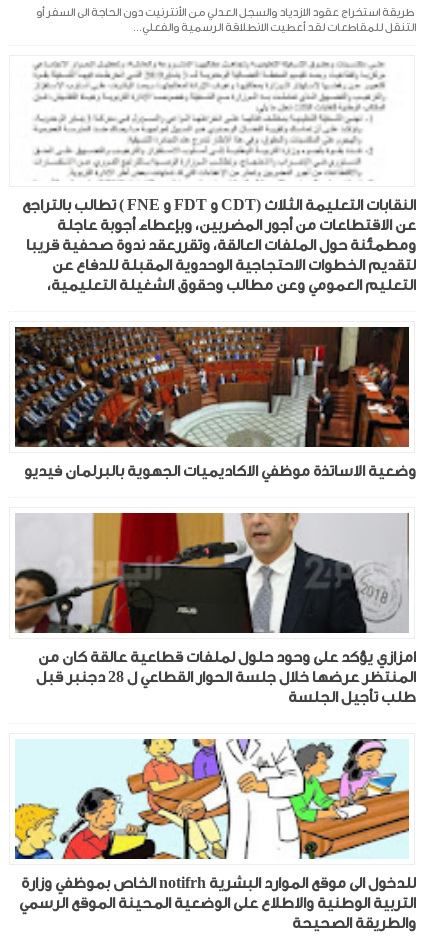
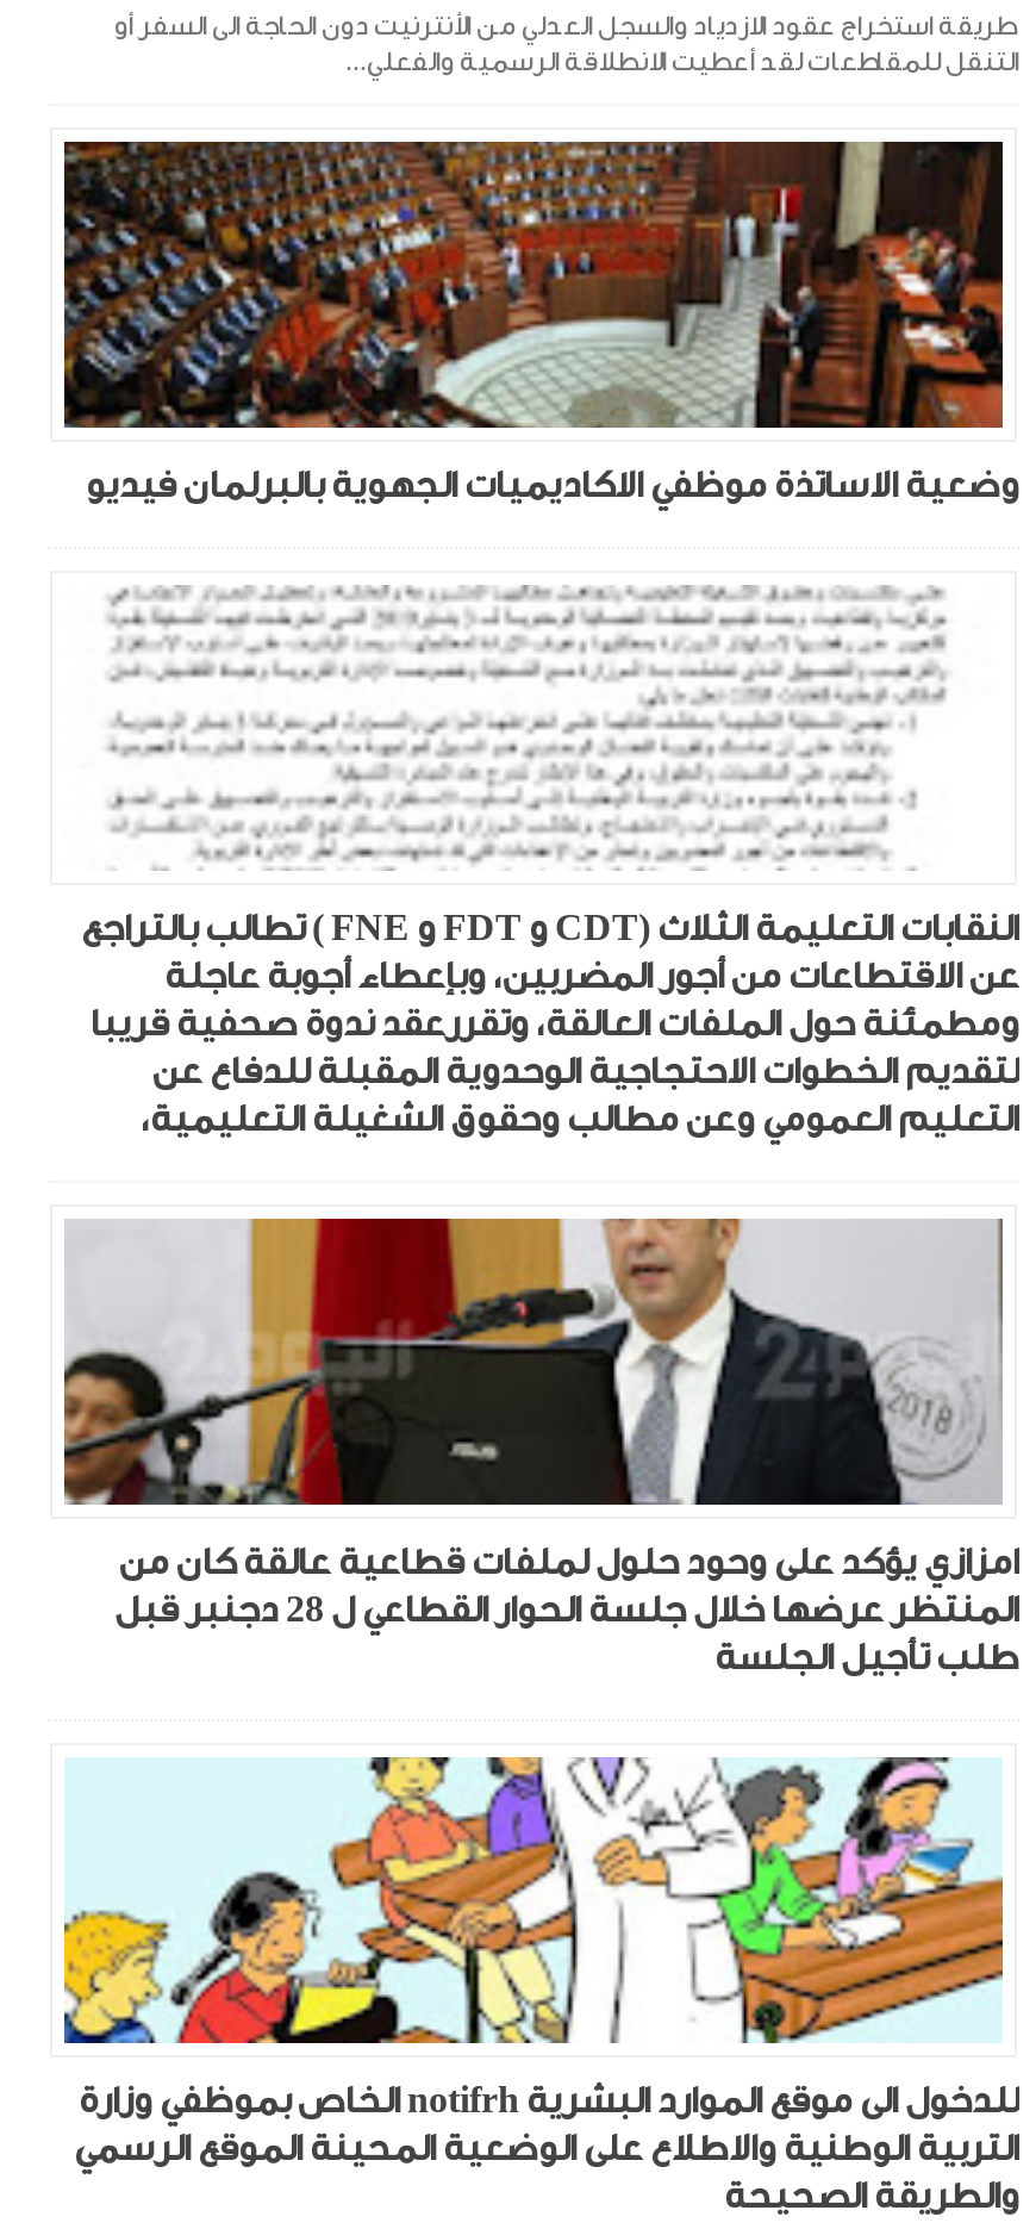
moved [26,217,416,294] -> [91,957,1019,1140]: عن الاقتطاعات من أجور المضربين، وبإعطاء أجوبة عاجلة | ومطمئنة حول الملفات العالقة، وتقررعقد ندوة صحفية قريبا | لتقديم الخطوات الاحتجاجية الوحدوية المقبلة للدفاع عن | التعليم العمومي وعن مطالب وحقوق الشغيلة التعليمية،
moved [14,326,416,480] -> [62,139,1019,506]: [image] | وضعية الاساتذة موظفي الاكاديميات الجهوية بالبرلمان فيديو

